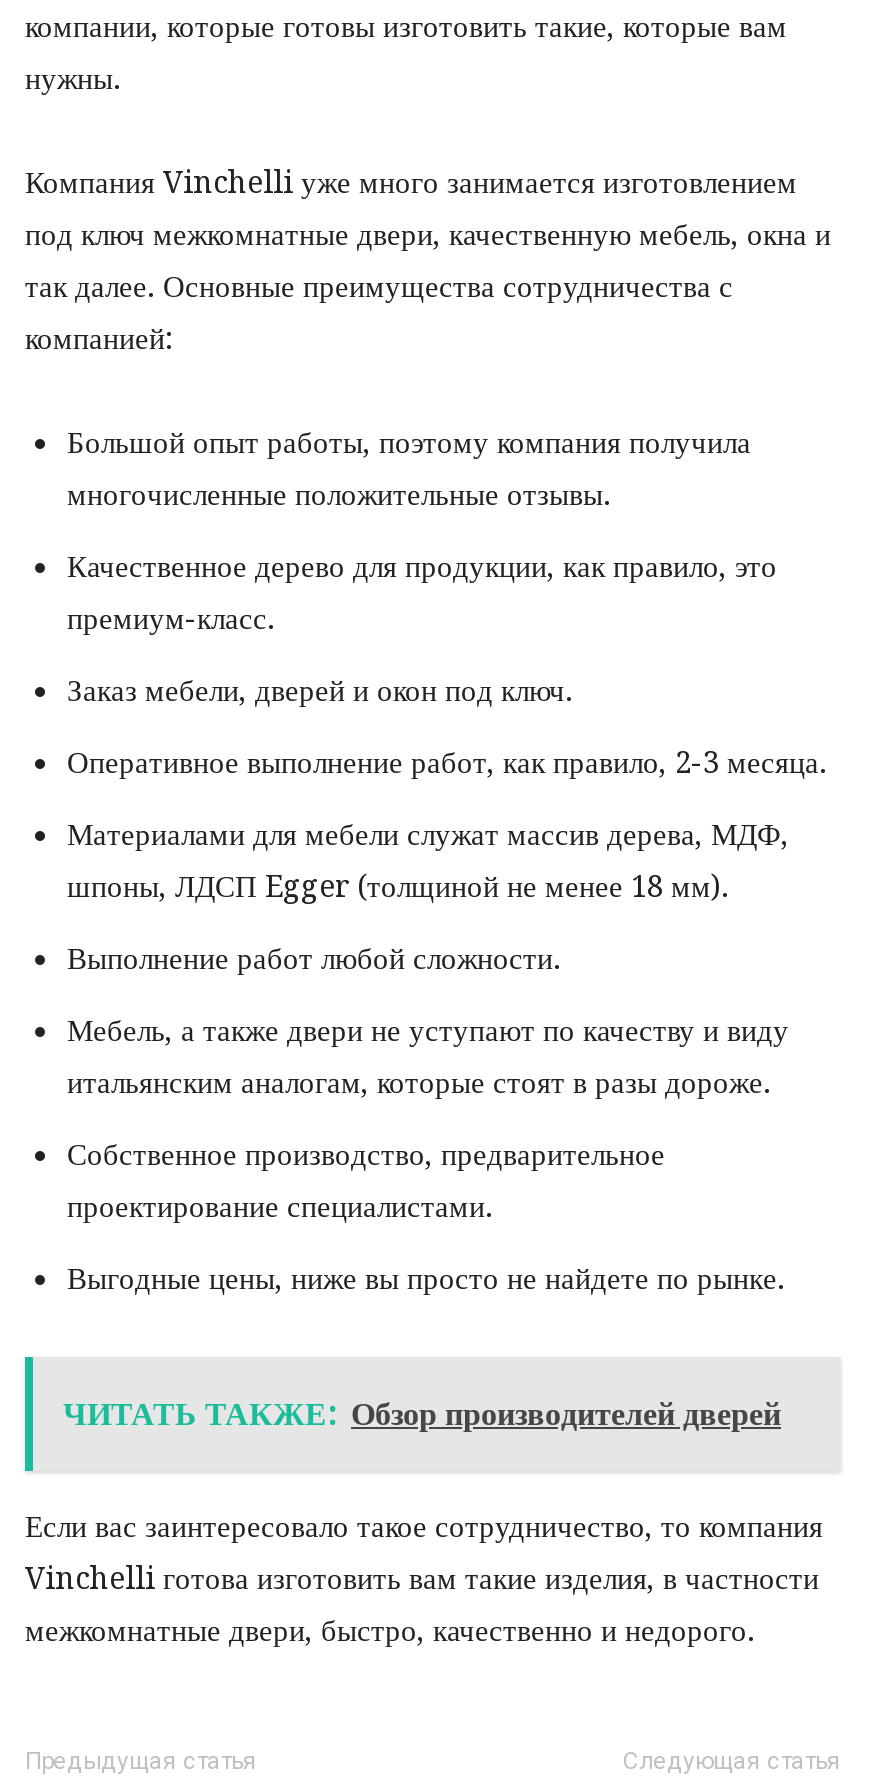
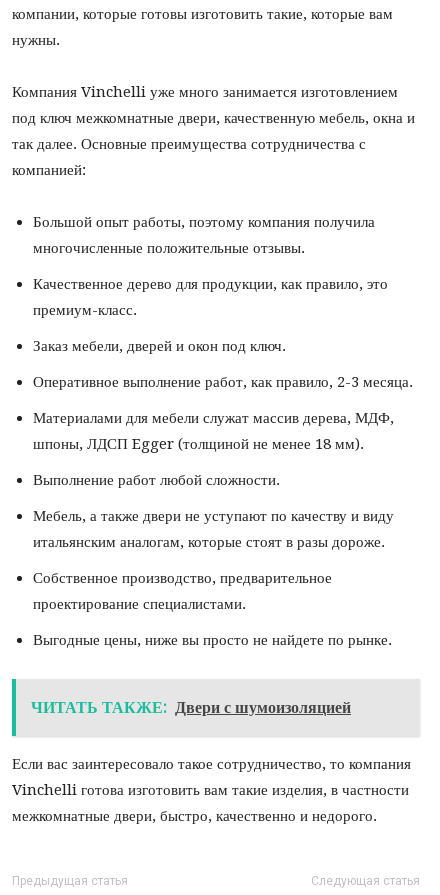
[63,1395,781,1433] ЧИТАТЬ ТАКЖЕ: Обзор производителей дверей -> [31,698,351,717] ЧИТАТЬ ТАКЖЕ: Двери с шумоизоляцией

